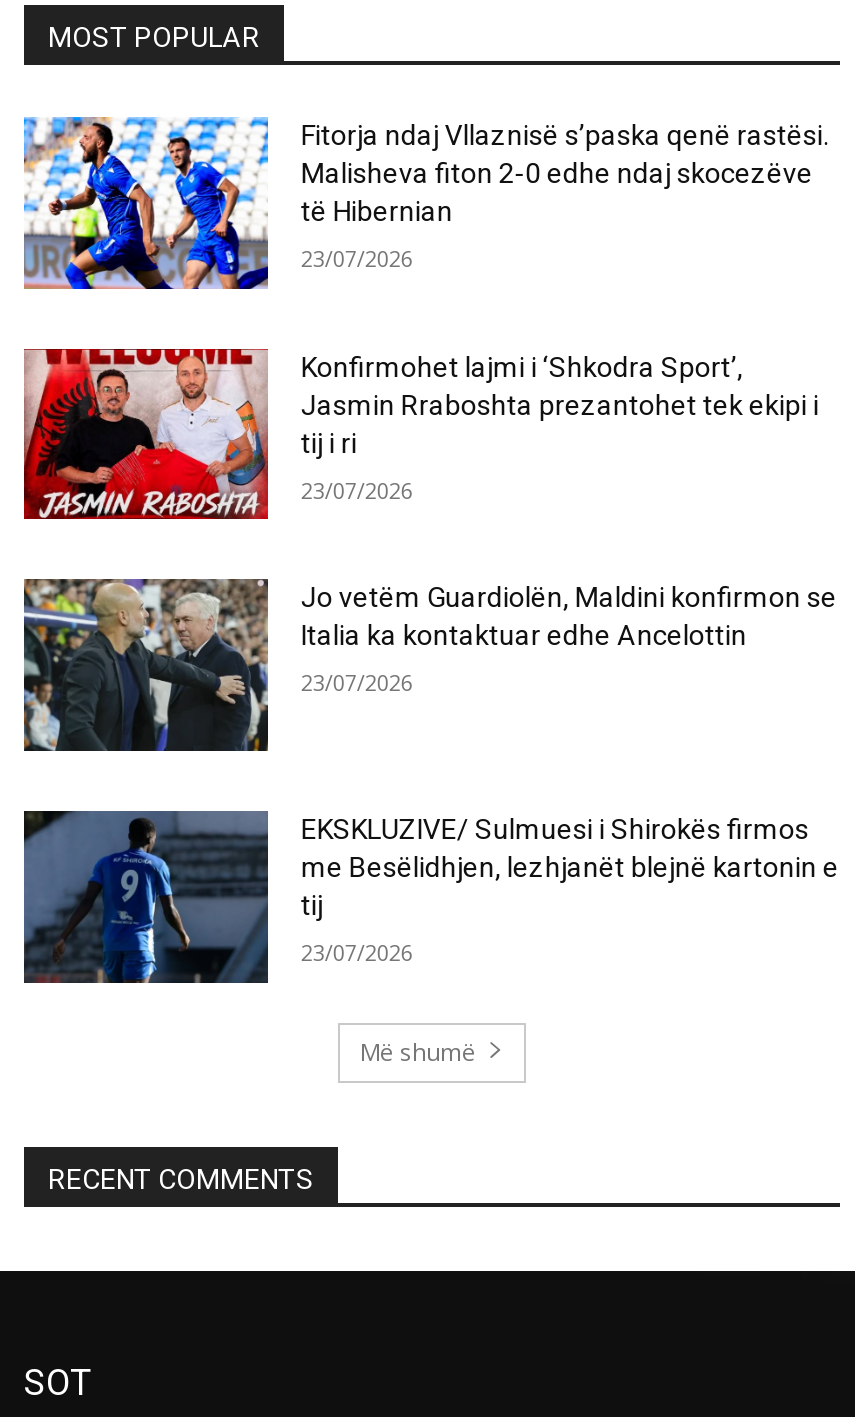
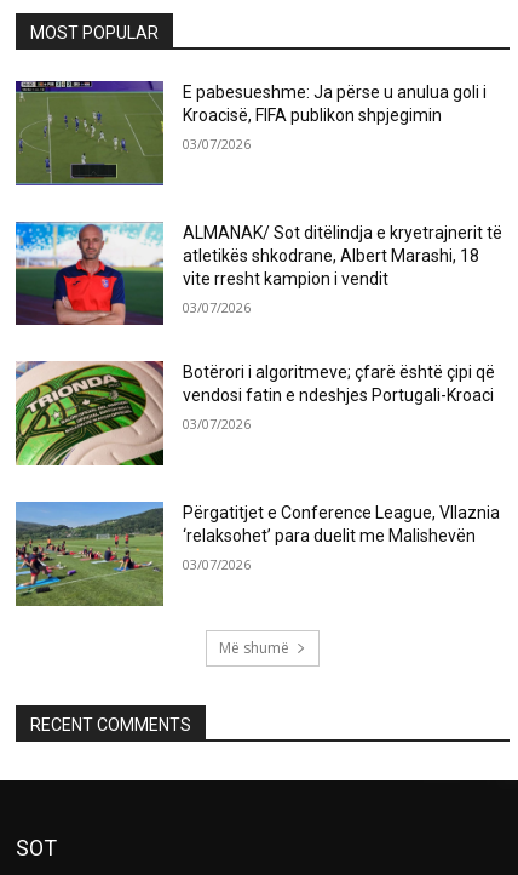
[22,115,829,291] [image] | Fitorja ndaj Vllaznisë s’paska qenë rastësi. | Malisheva fiton 2-0 edhe ndaj skocezëve | të Hibernian -> [15,80,487,187] [image] | E pabesueshme: Ja përse u anulua goli i | Kroacisë, FIFA publikon shpjegimin
[301,243,413,273] 23/07/2026 -> [183,135,251,153] 03/07/2026
[22,347,819,521] [image] | Konfirmohet lajmi i ‘Shkodra Sport’, | Jasmin Rraboshta prezantohet tek ekipi i | tij i ri -> [15,221,503,326] [image] | ALMANAK/ Sot ditëlindja e kryetrajnerit të | atletikës shkodrane, Albert Marashi, 18 | vite rresht kampion i vendit
[301,475,413,505] 23/07/2026 -> [183,298,251,316] 03/07/2026
[22,577,837,753] [image] | Jo vetëm Guardiolën, Maldini konfirmon se | Italia ka kontaktuar edhe Ancelottin -> [15,361,495,467] [image] | Botërori i algoritmeve; çfarë është çipi që | vendosi fatin e ndeshjes Portugali-Kroaci
[301,668,413,698] 23/07/2026 -> [183,415,251,433] 03/07/2026
[22,809,839,985] [image] | EKSKLUZIVE/ Sulmuesi i Shirokës firmos | me Besëlidhjen, lezhjanët blejnë kartonin e | tij -> [15,501,500,607] [image] | Përgatitjet e Conference League, Vllaznia | ‘relaksohet’ para duelit me Malishevën
[301,937,413,967] 23/07/2026 -> [183,555,251,573] 03/07/2026

